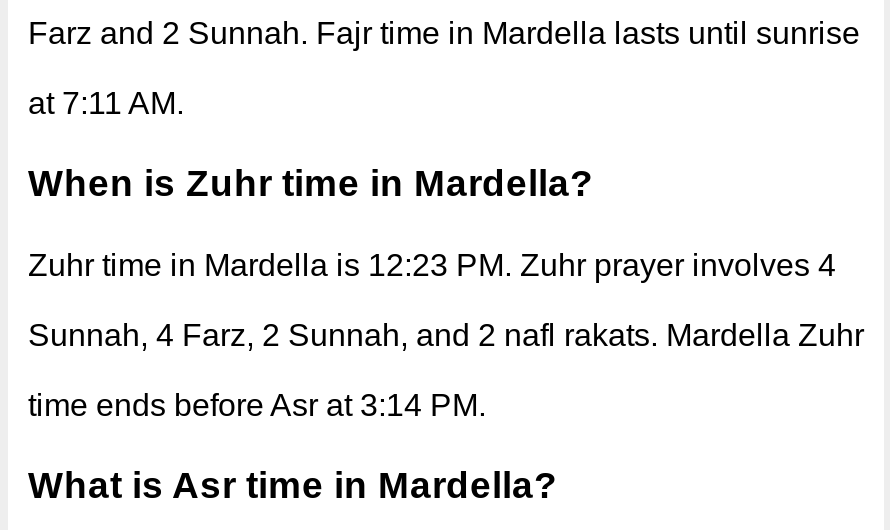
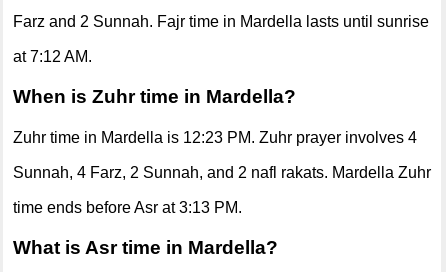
[28,86,184,120] at 7:11 AM. -> [13,48,92,65] at 7:12 AM.
[28,388,486,422] time ends before Asr at 3:14 PM. -> [13,199,242,216] time ends before Asr at 3:13 PM.

